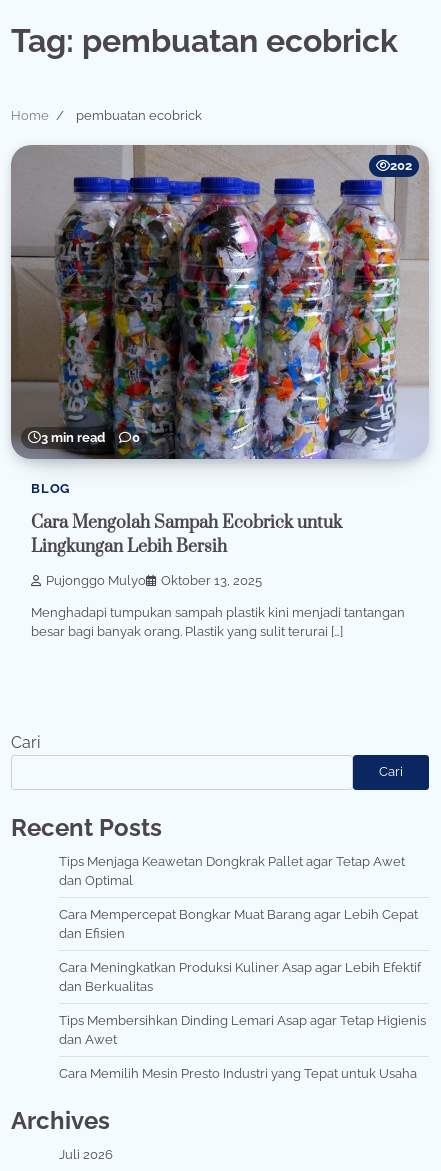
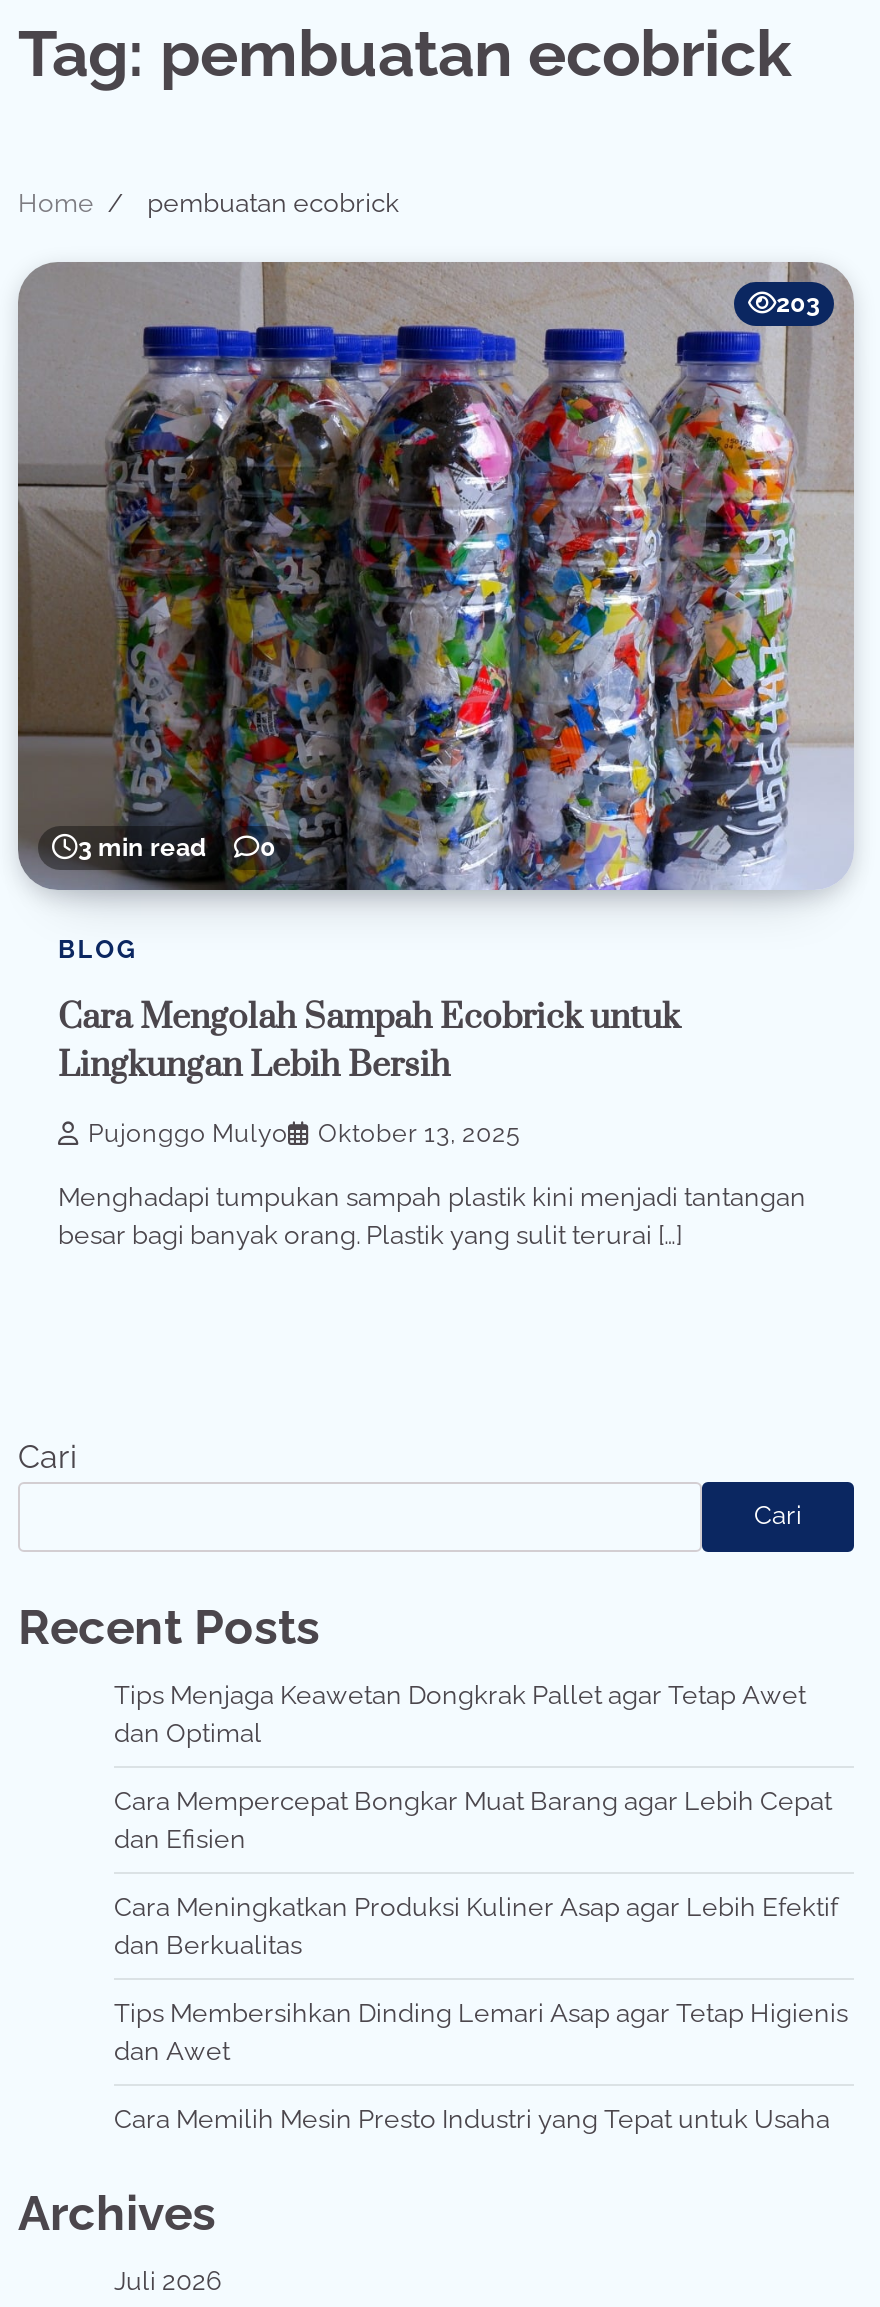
[390,158,412,173] 202 -> [776,288,820,318] 203

